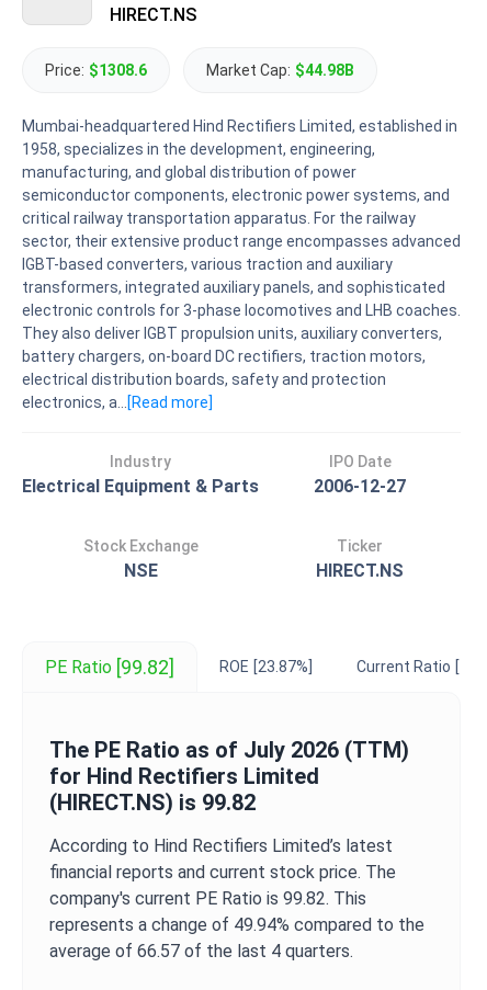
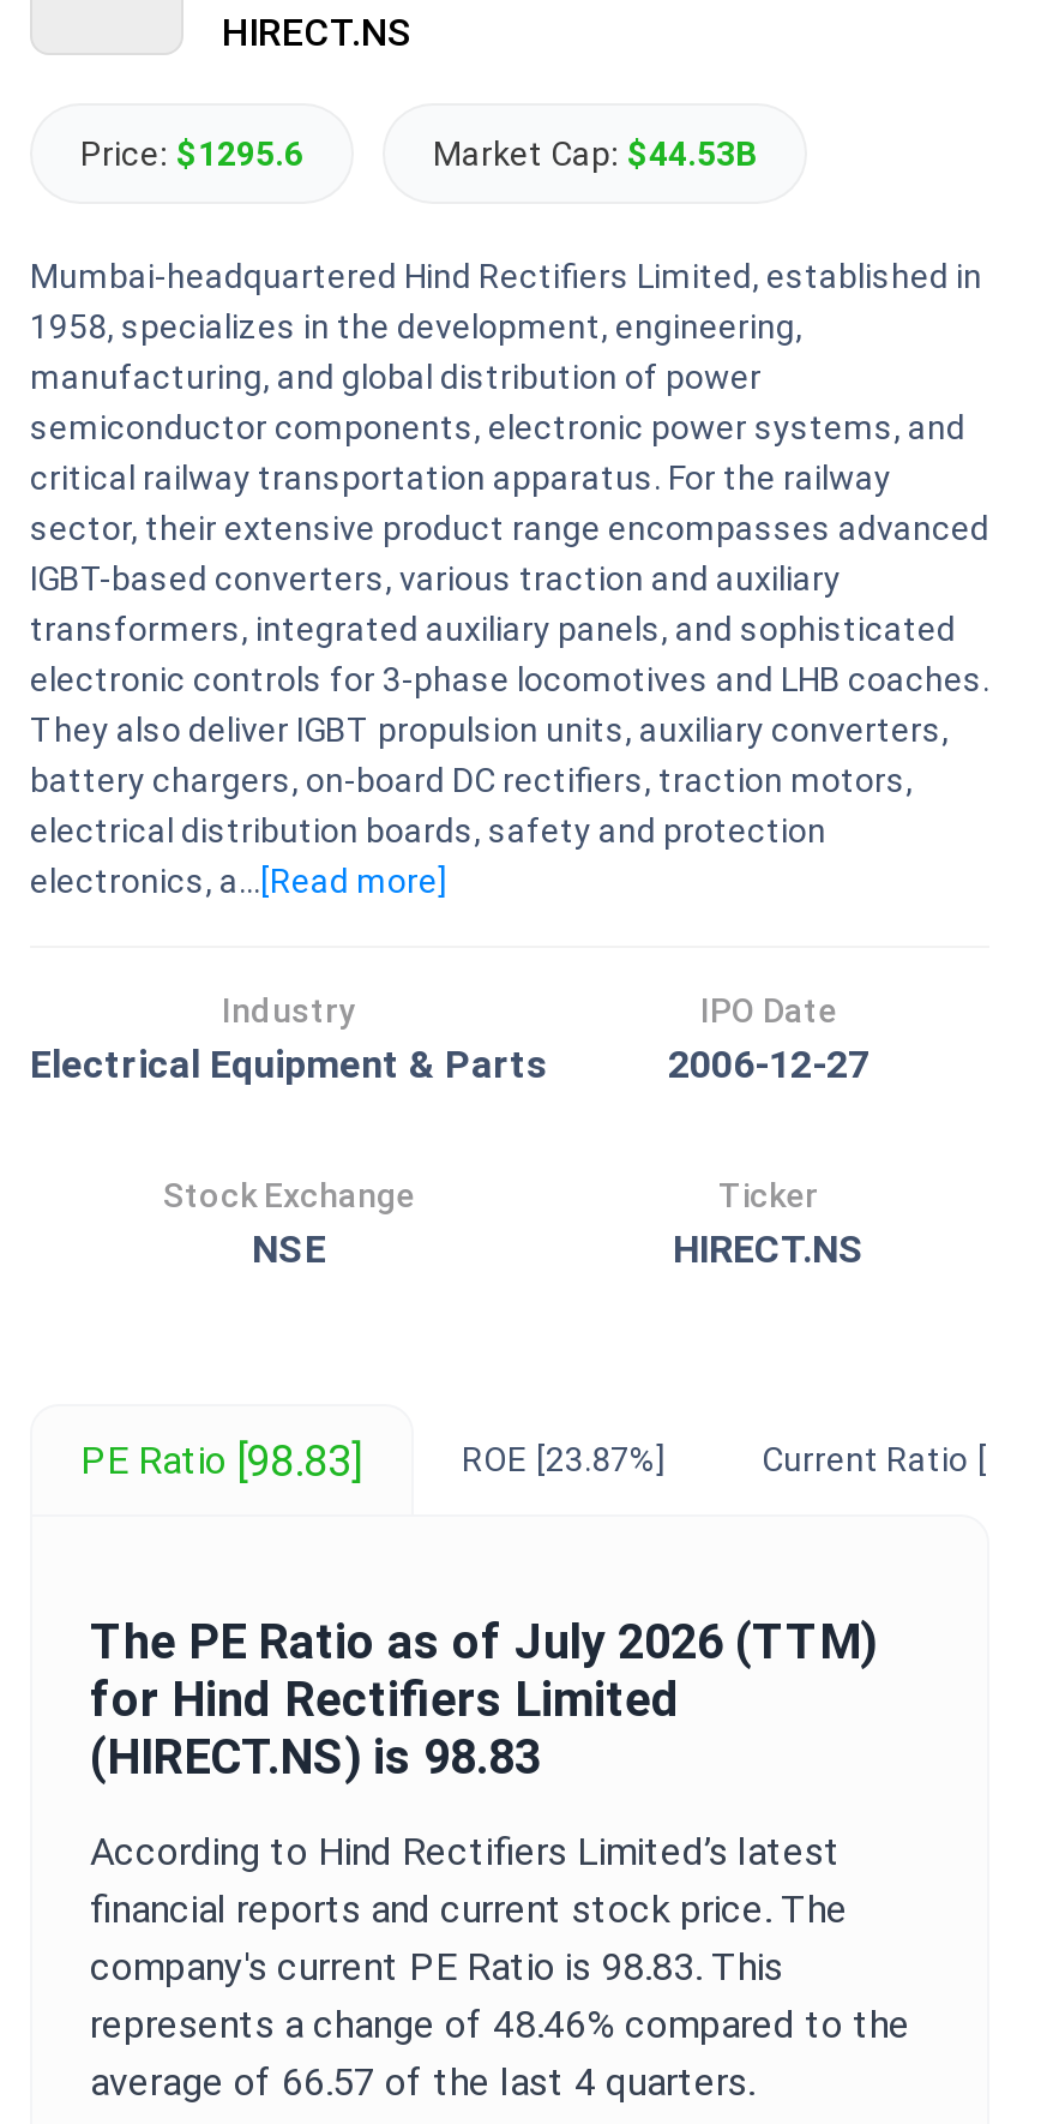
[45,61,147,79] Price: $1308.6 -> [80,134,303,173] Price: $1295.6
[206,61,354,79] Market Cap: $44.98B -> [433,134,757,173] Market Cap: $44.53B
[45,656,174,679] PE Ratio [99.82] -> [80,1435,363,1486] PE Ratio [98.83]
[49,789,256,816] (HIRECT.NS) is 99.82 -> [90,1728,541,1786] (HIRECT.NS) is 98.83
[49,888,366,909] company's current PE Ratio is 99.82. This -> [90,1944,783,1990] company's current PE Ratio is 98.83. This
[49,914,424,935] represents a change of 49.94% compared to the -> [90,2002,910,2047] represents a change of 48.46% compared to the

